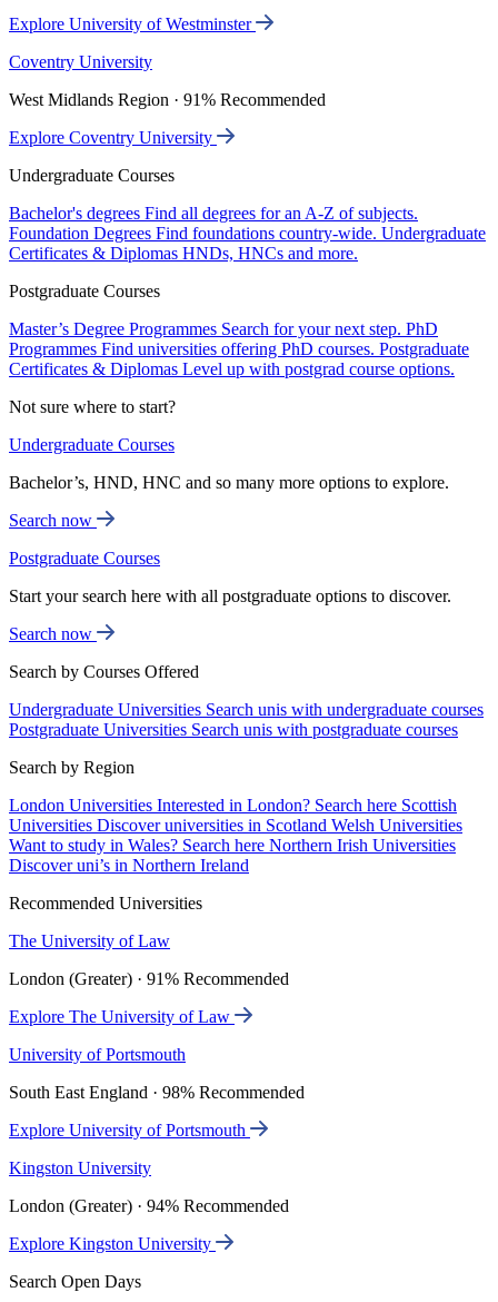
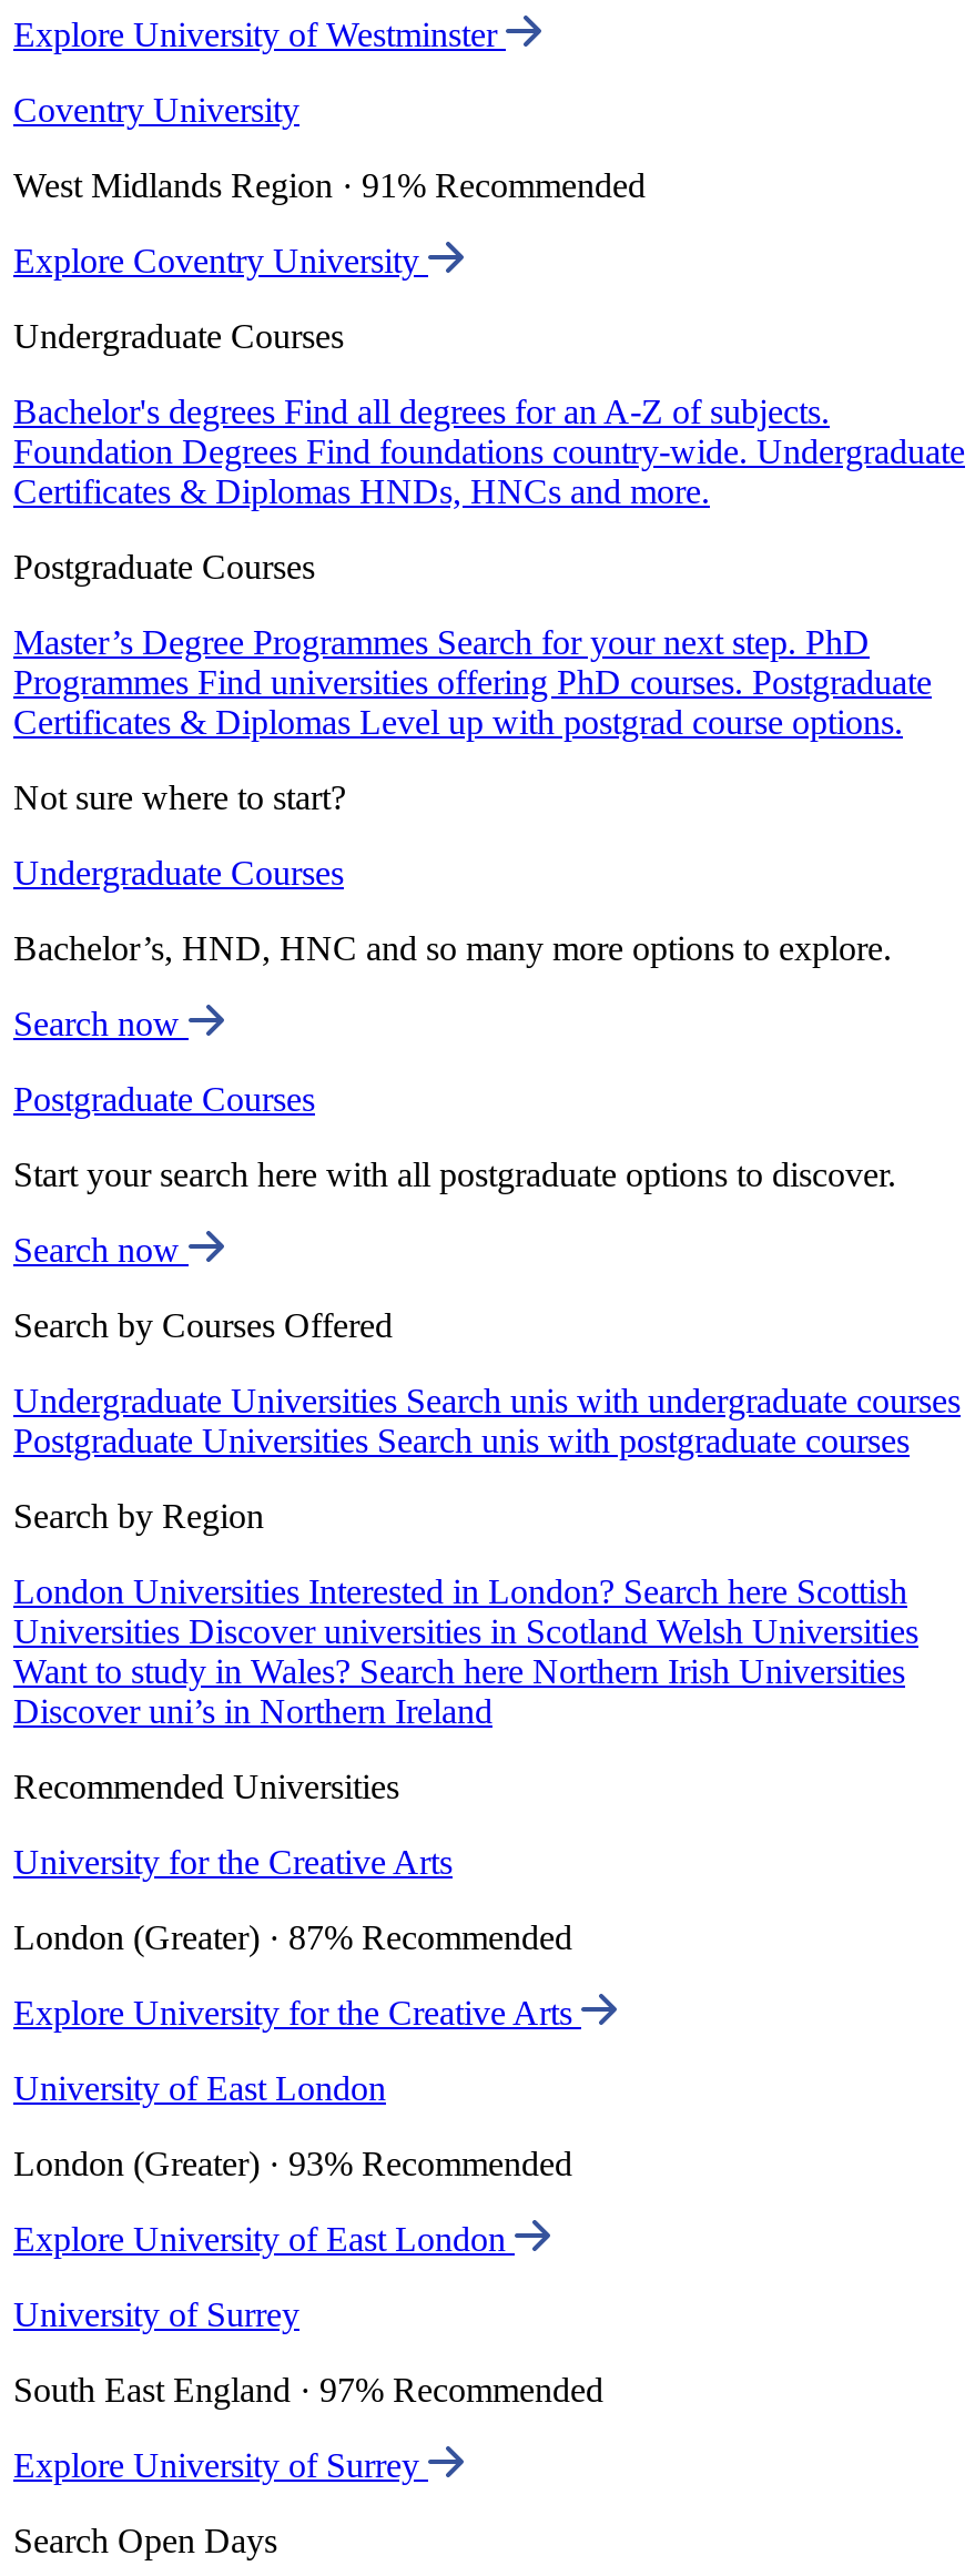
[9,932,170,950] The University of Law -> [13,1843,453,1881] University for the Creative Arts
[9,969,289,988] London (Greater) · 91% Recommended -> [13,1919,572,1956] London (Greater) · 87% Recommended
[9,1007,235,1026] Explore The University of Law -> [13,1994,581,2032] Explore University for the Creative Arts
[9,1045,186,1064] University of Portsmouth -> [13,2069,386,2107] University of East London
[9,1083,305,1102] South East England · 98% Recommended -> [13,2145,572,2183] London (Greater) · 93% Recommended
[9,1121,250,1140] Explore University of Portsmouth -> [13,2220,515,2258] Explore University of East London
[9,1159,151,1177] Kingston University -> [13,2296,299,2333] University of Surrey
[9,1196,289,1215] London (Greater) · 94% Recommended -> [13,2371,603,2409] South East England · 97% Recommended
[9,1234,216,1253] Explore Kingston University -> [13,2446,428,2484] Explore University of Surrey

